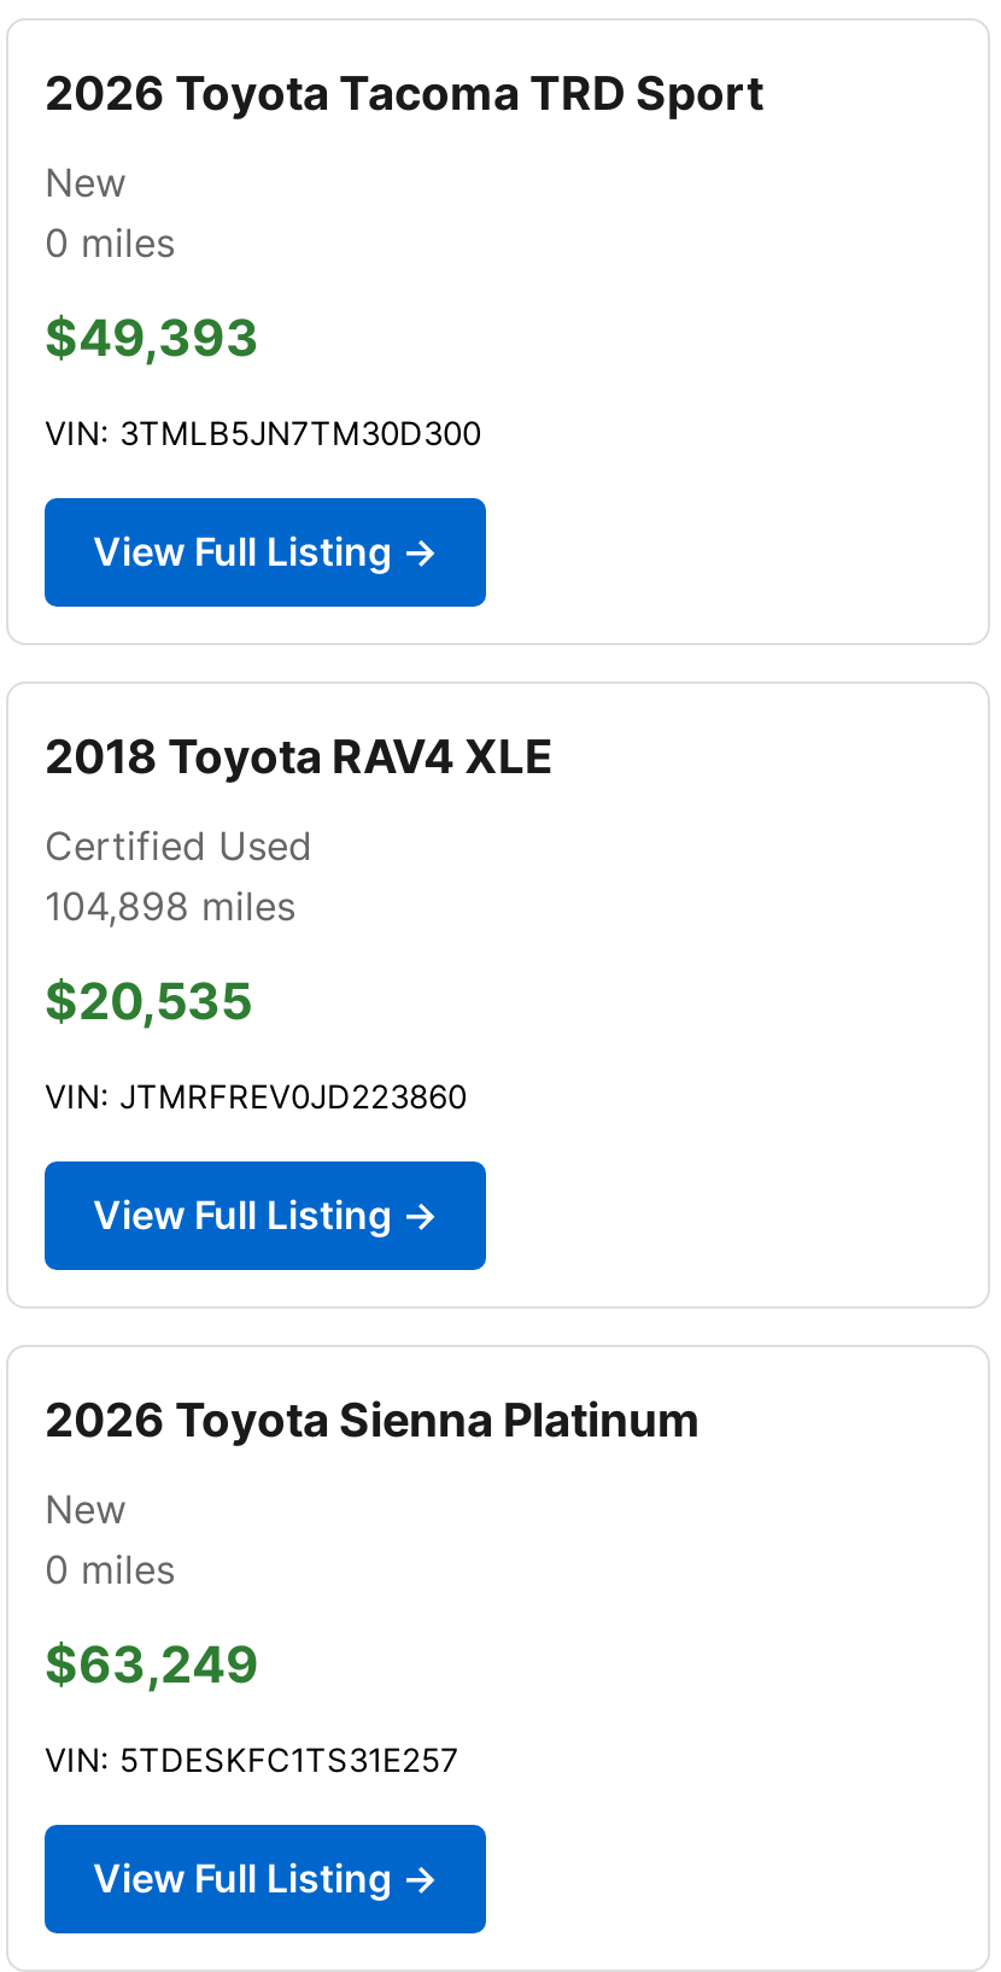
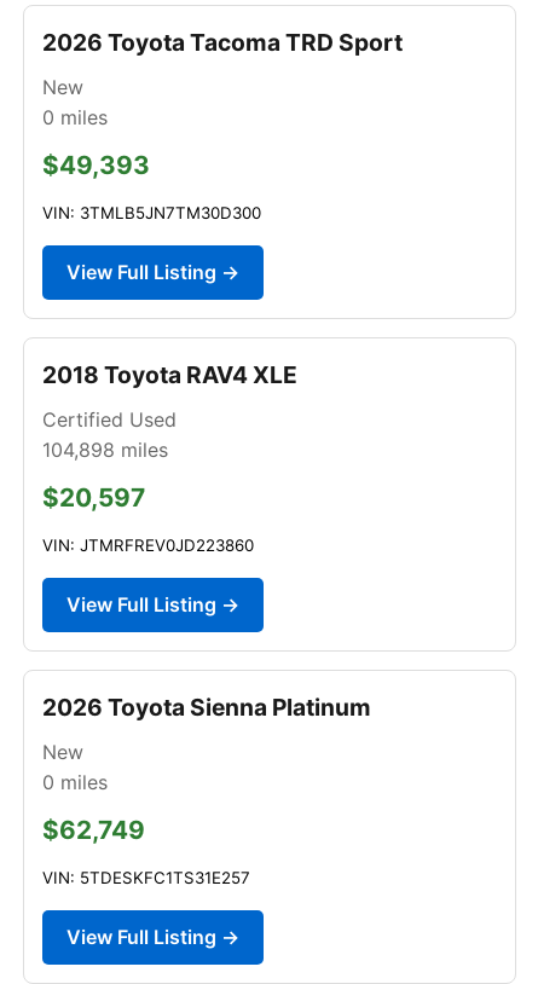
[45,971,252,1031] $20,535 -> [42,482,145,512] $20,597
[45,1634,259,1694] $63,249 -> [42,815,145,845] $62,749

